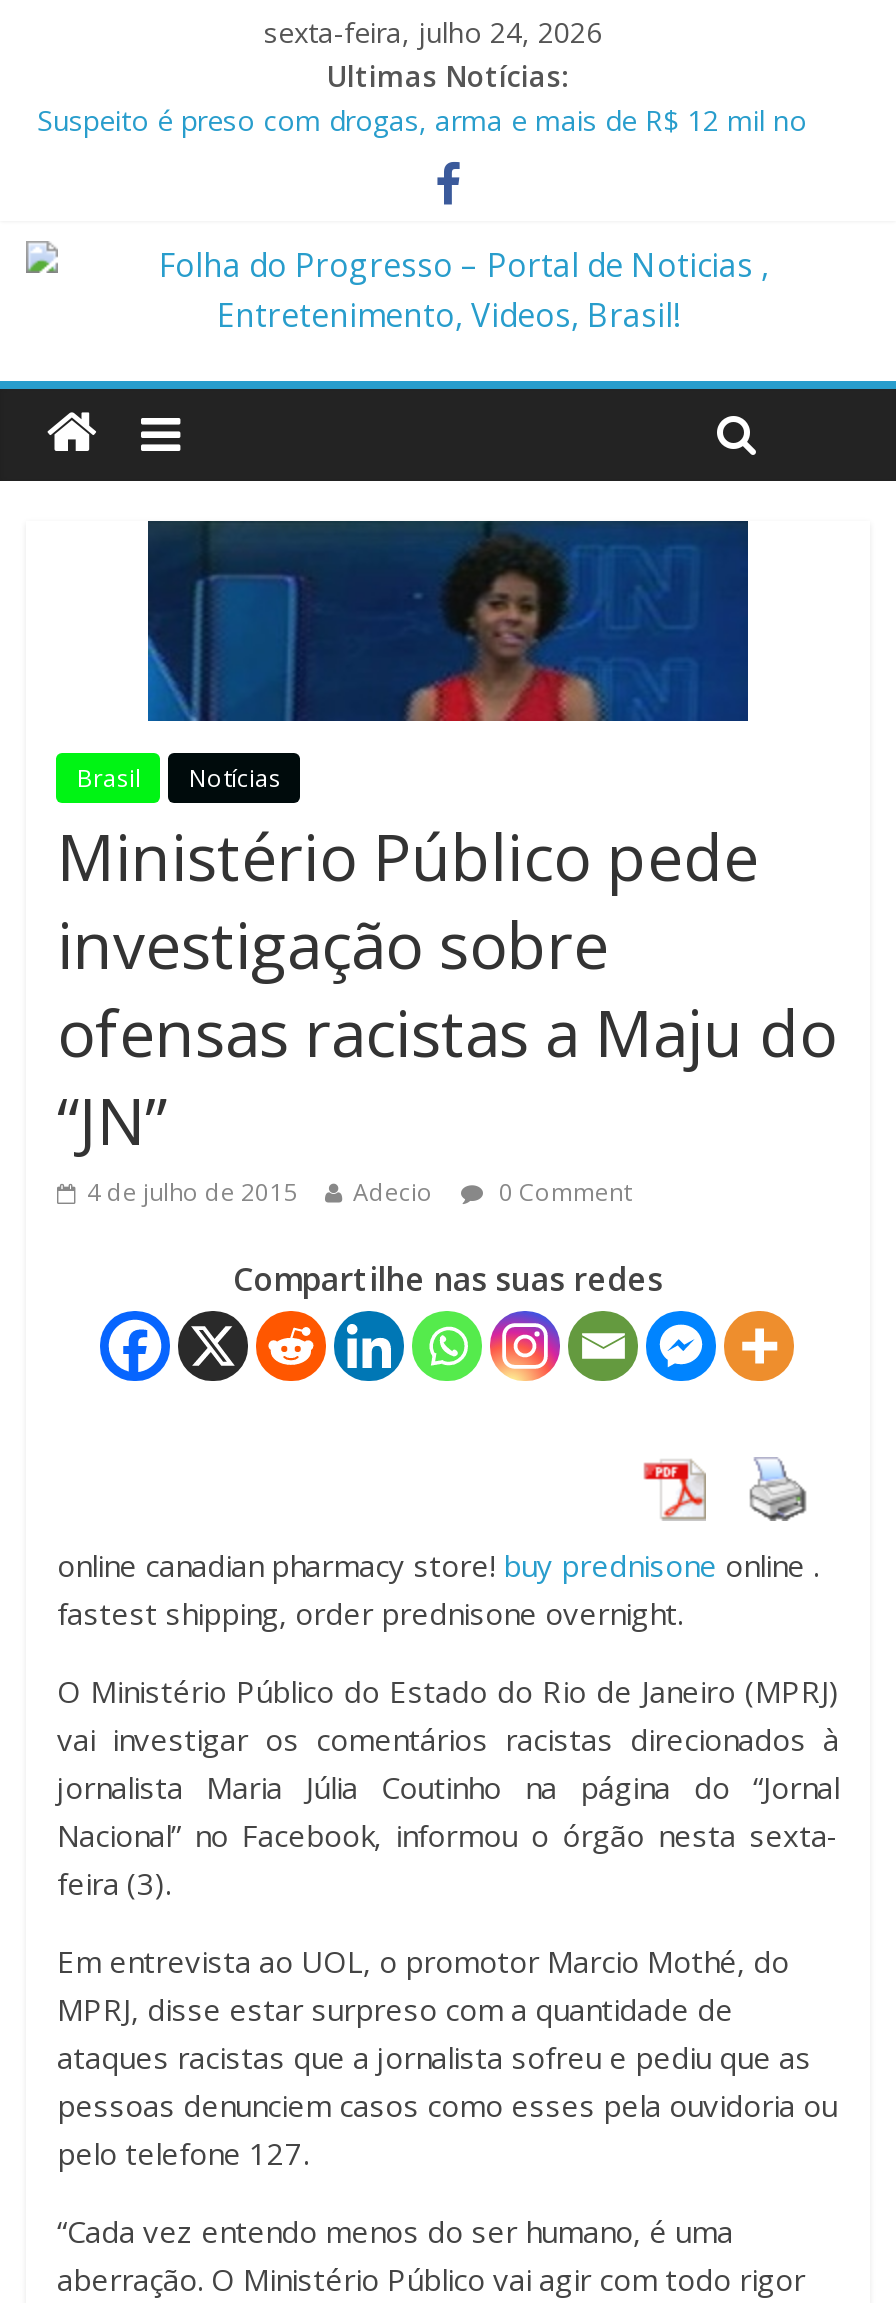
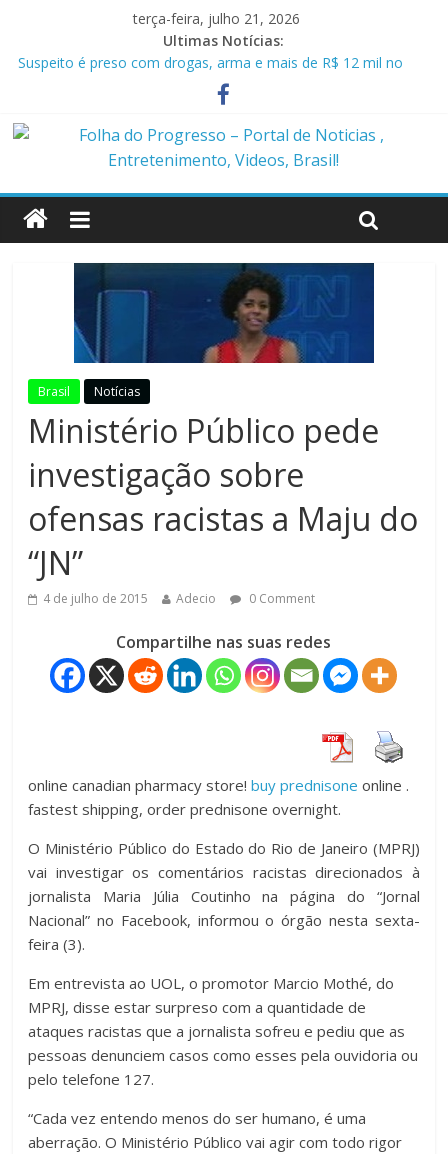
[264,13,602,51] sexta-feira, julho 24, 2026 -> [133,9,300,28] terça-feira, julho 21, 2026

